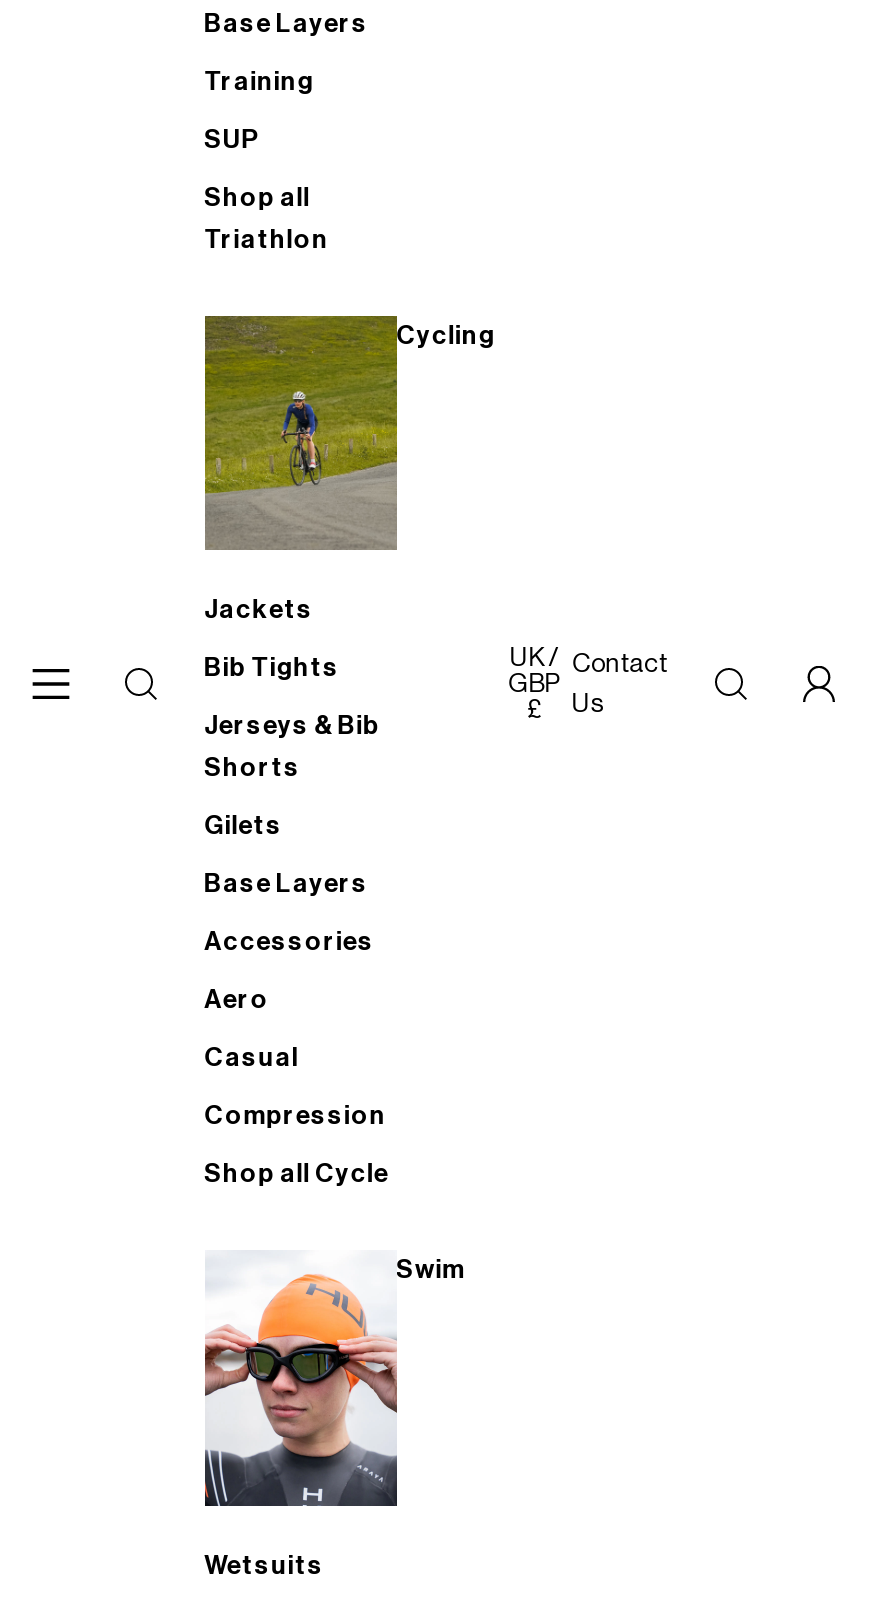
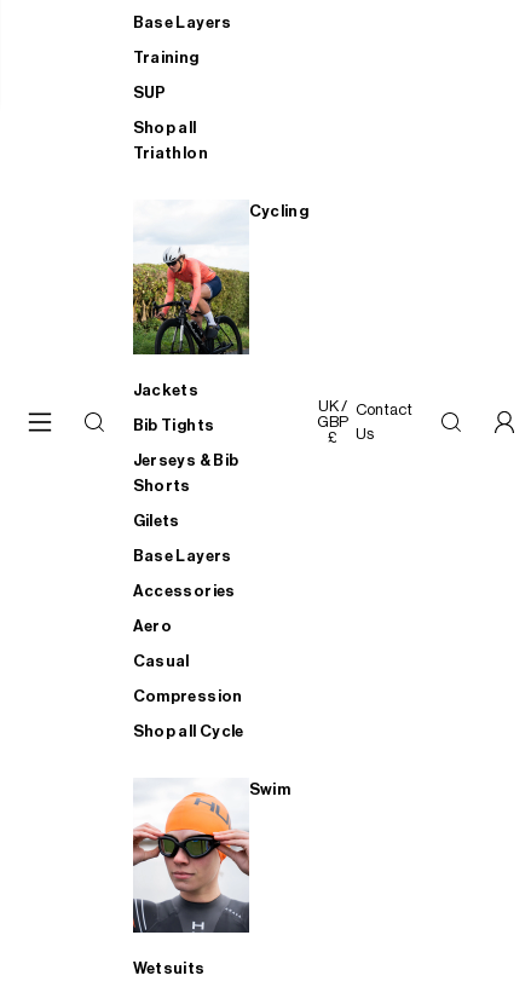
[203,314,399,552] [image] -> [132,200,249,356] [image]

